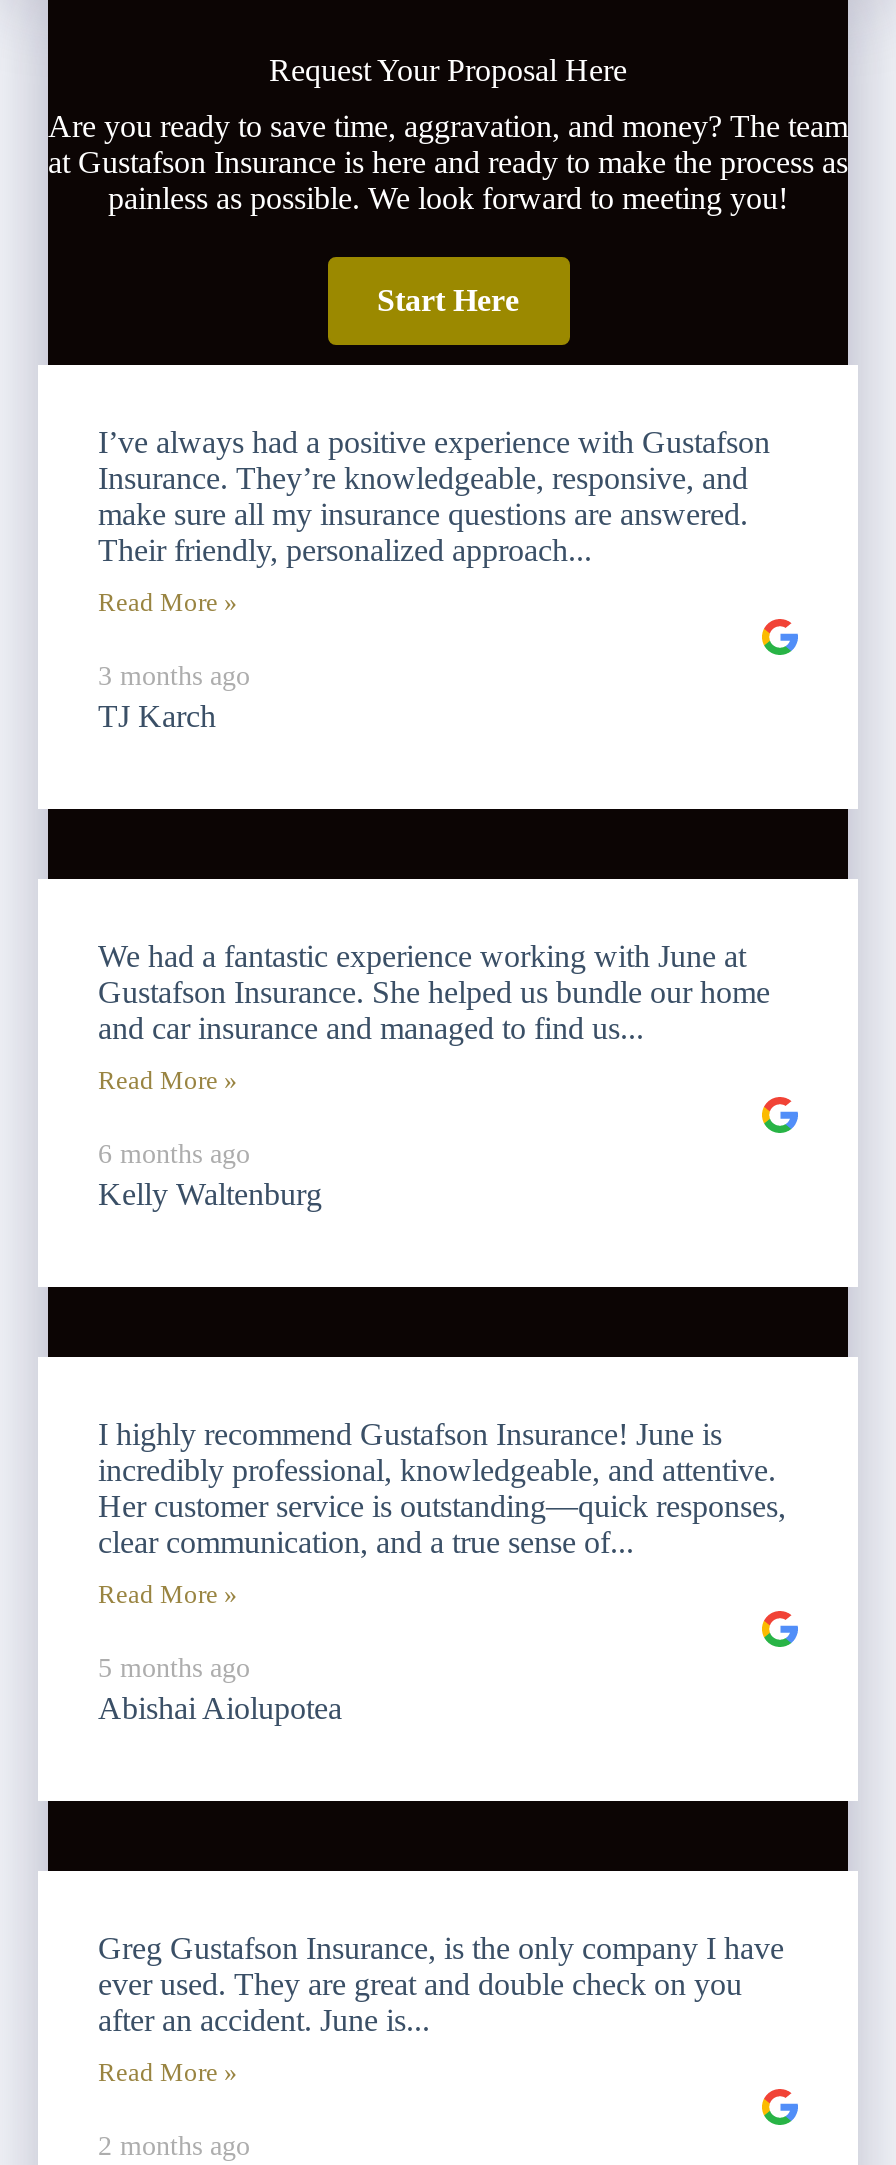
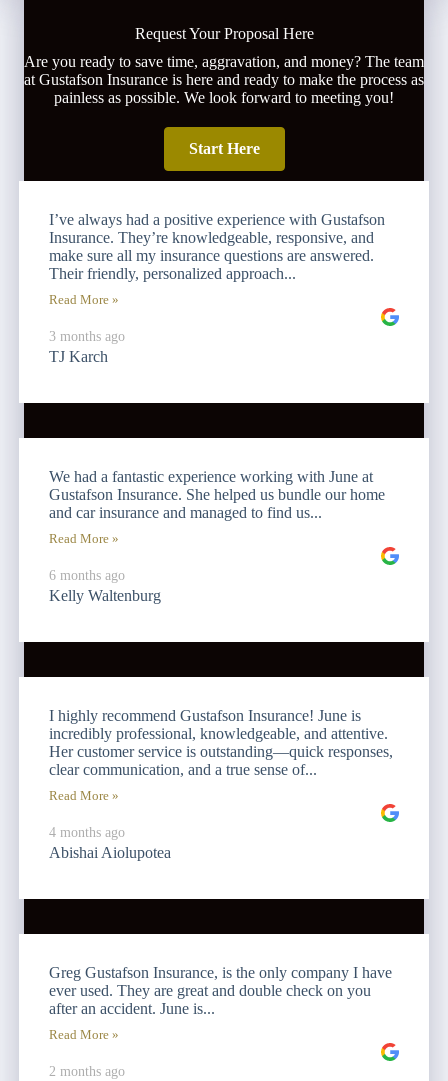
[98,1653,250,1683] 5 months ago -> [49,825,125,840] 4 months ago

